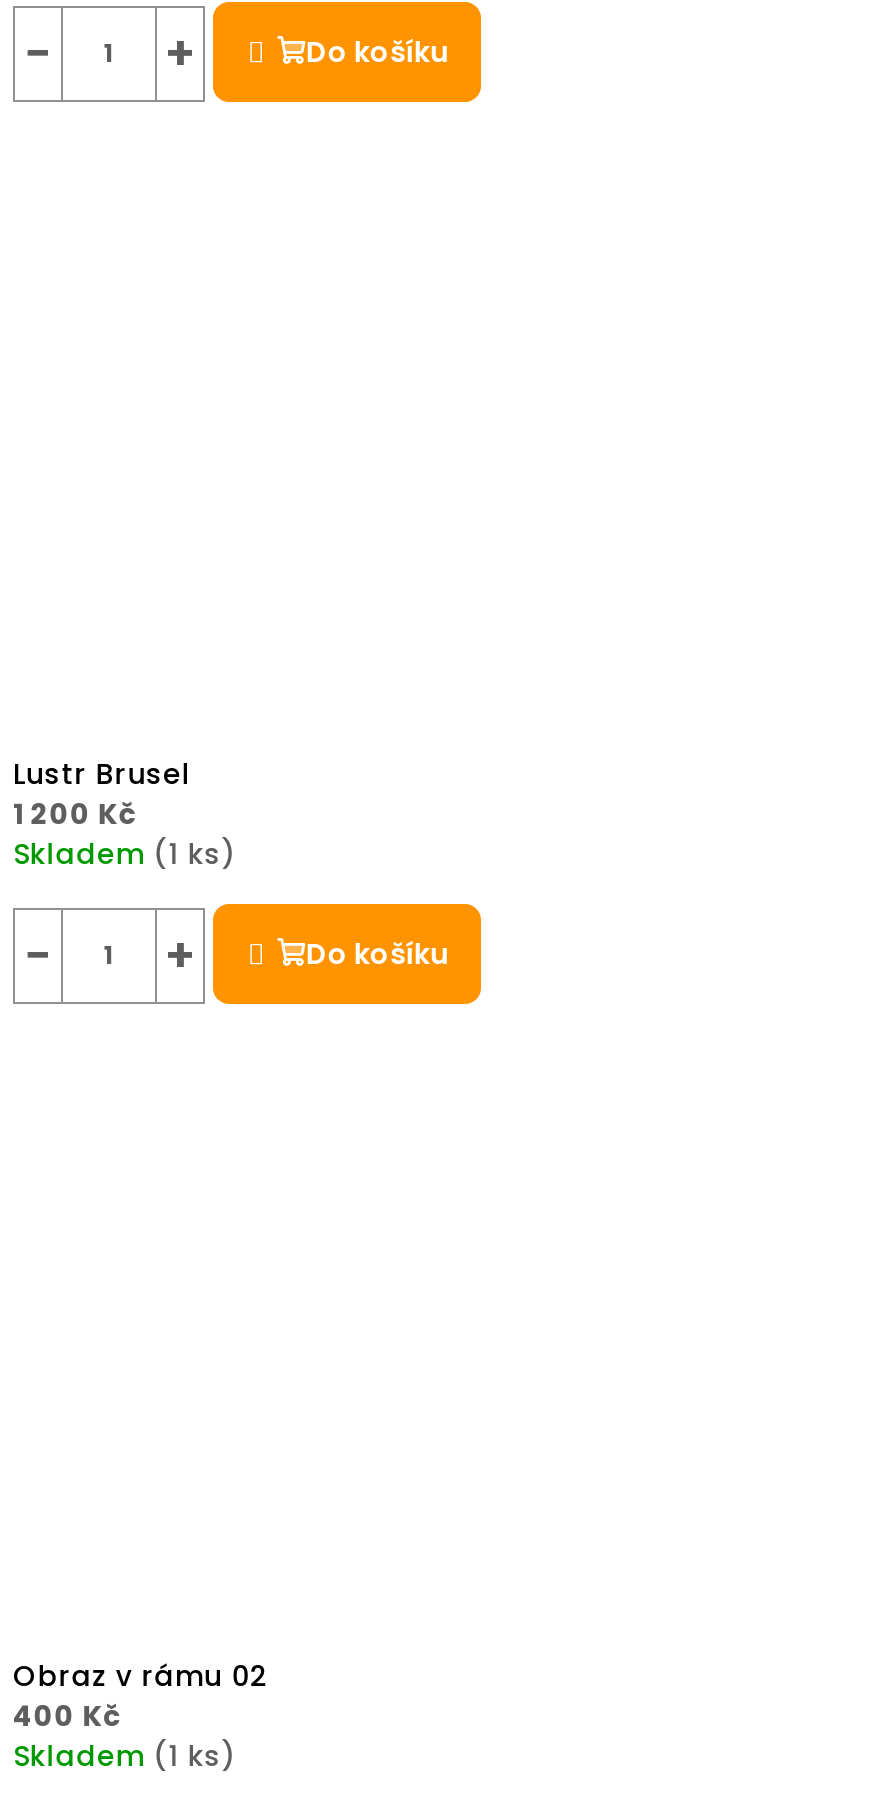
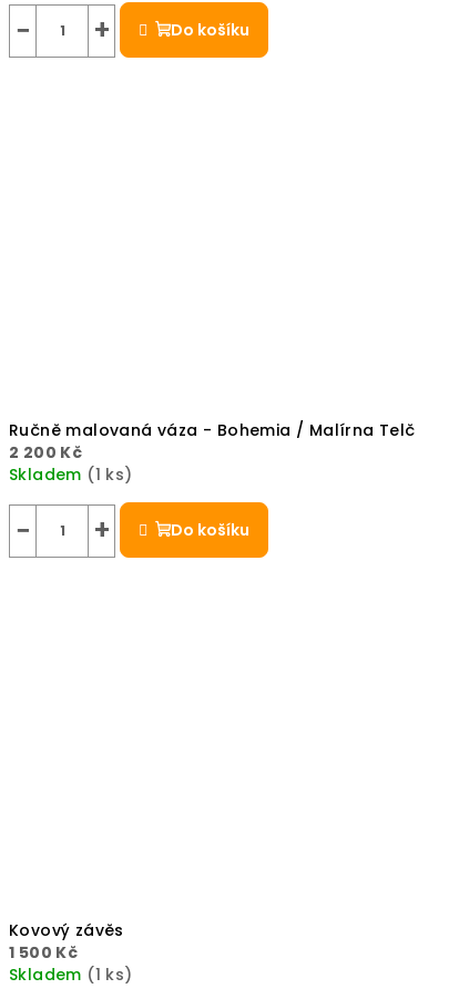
[13,754,191,834] Lustr Brusel | 1 200 Kč -> [9,419,415,464] Ručně malovaná váza - Bohemia / Malírna Telč | 2 200 Kč
[13,1656,269,1736] Obraz v rámu 02 | 400 Kč -> [9,919,124,964] Kovový závěs | 1 500 Kč

